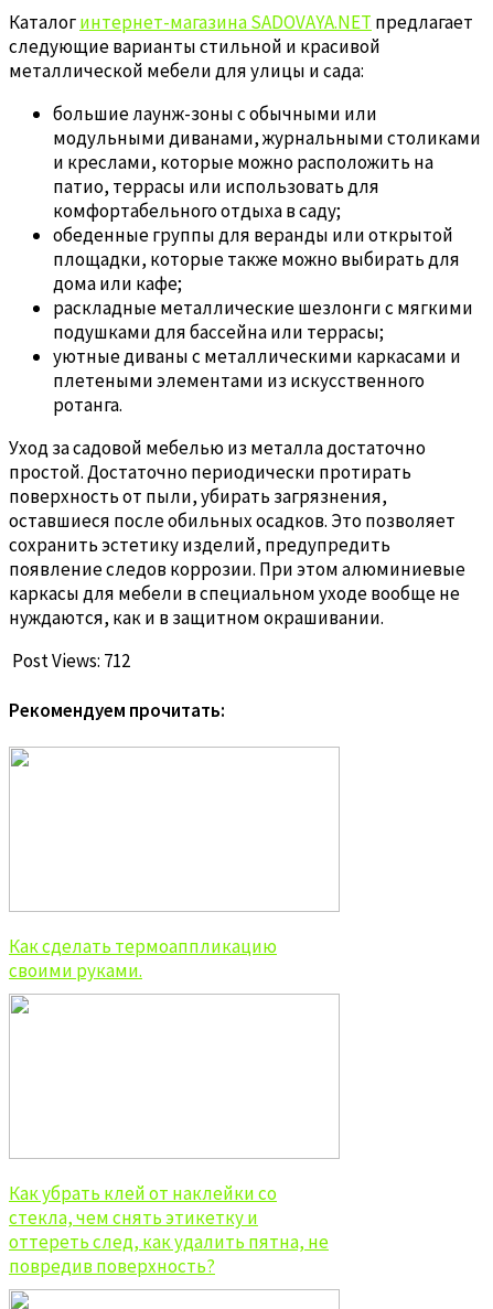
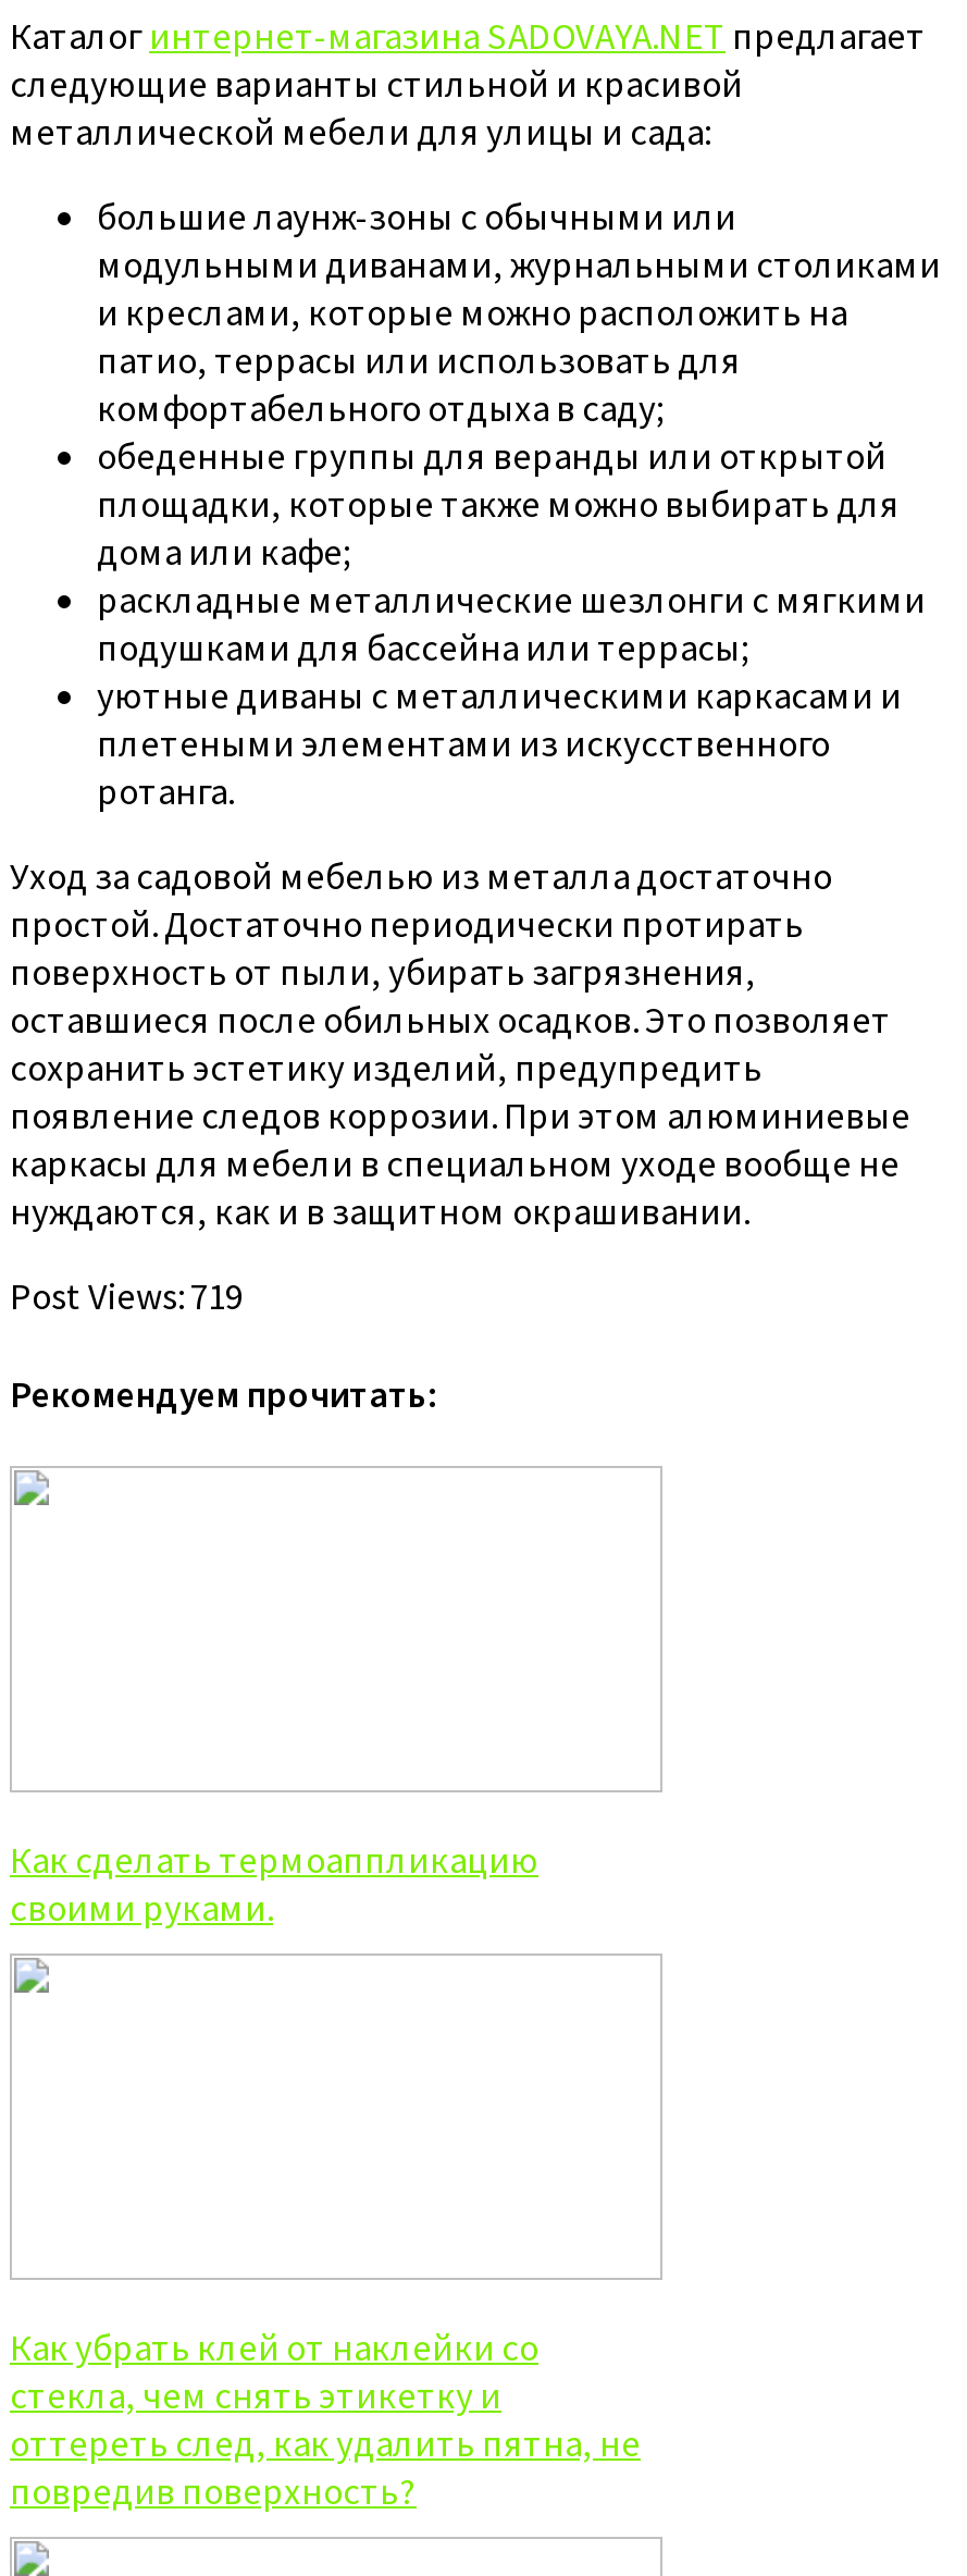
[12,649,130,673] Post Views: 712 -> [10,1273,243,1321] Post Views: 719

